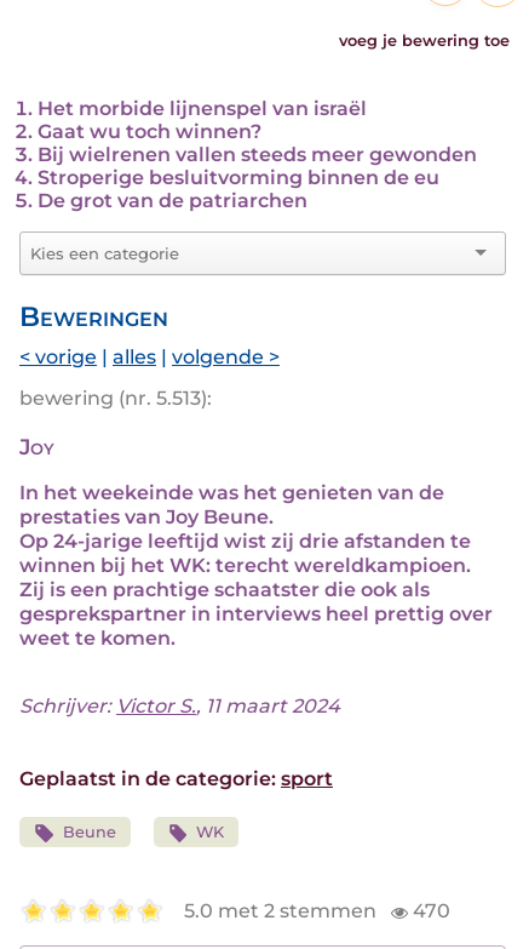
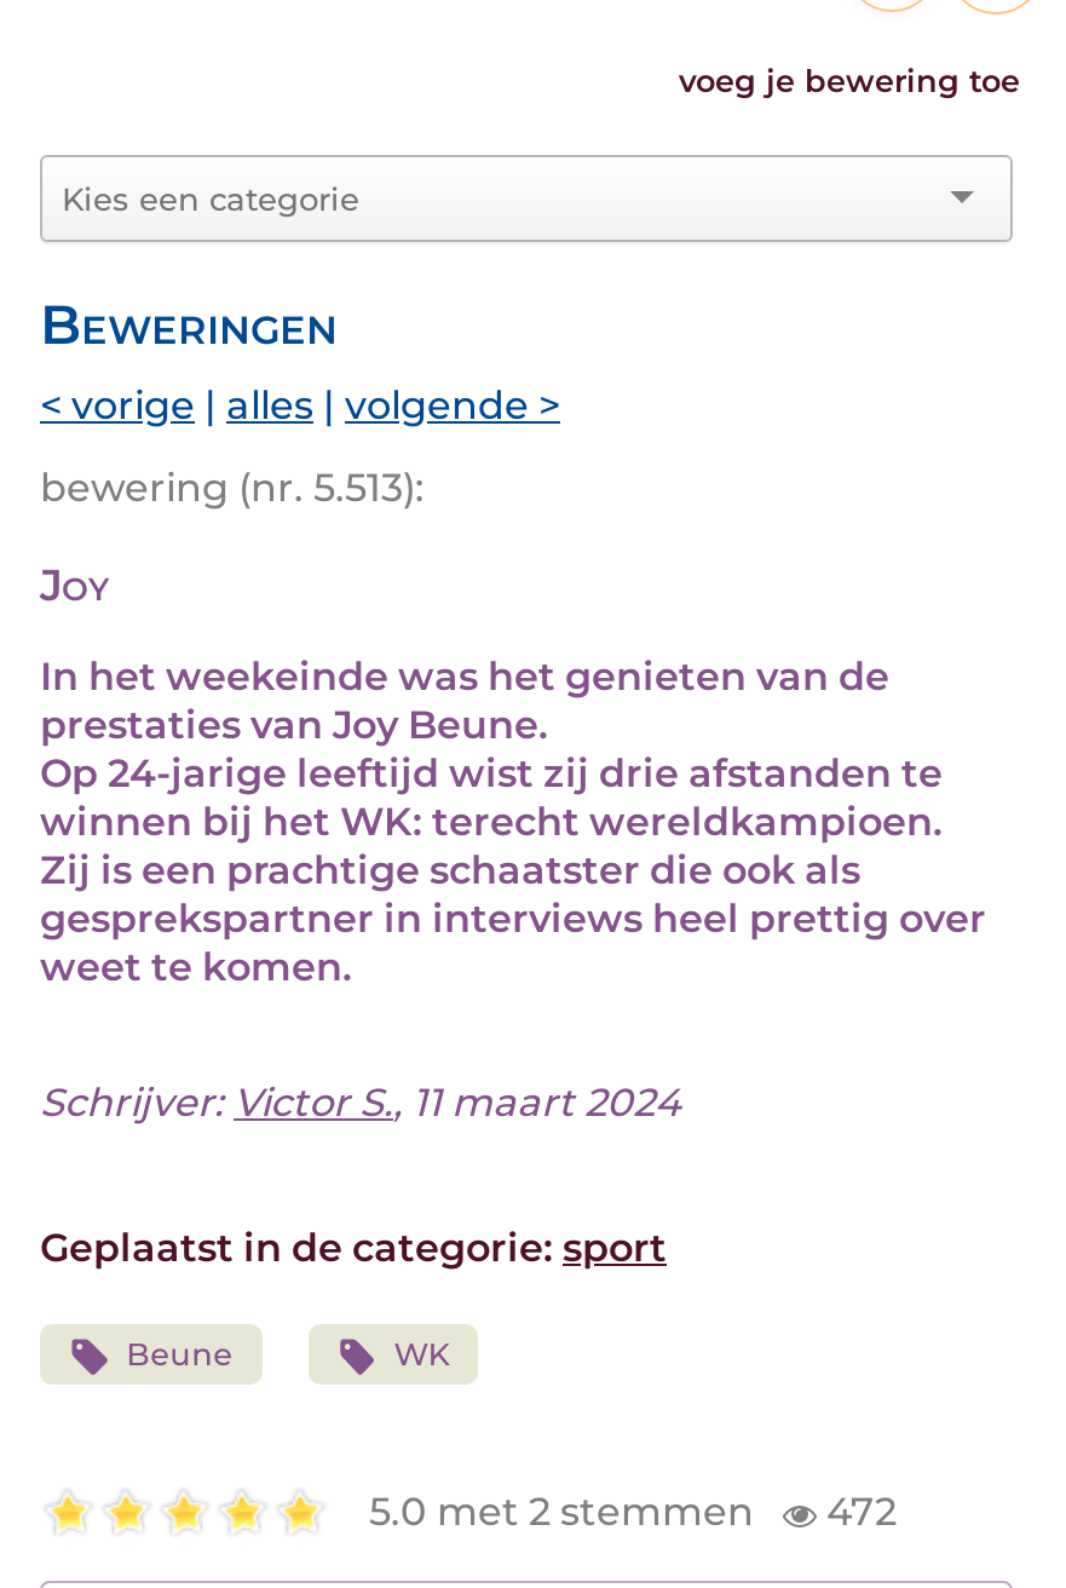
[38,97,477,212] Het morbide lijnenspel van israël | Gaat wu toch winnen? | Bij wielrenen vallen steeds meer gewonden | Stroperige besluitvorming binnen de eu | De grot van de patriarchen -> none
[184,899,450,922] 5.0 met 2 stemmen 470 -> [369,1489,897,1535] 5.0 met 2 stemmen 472

